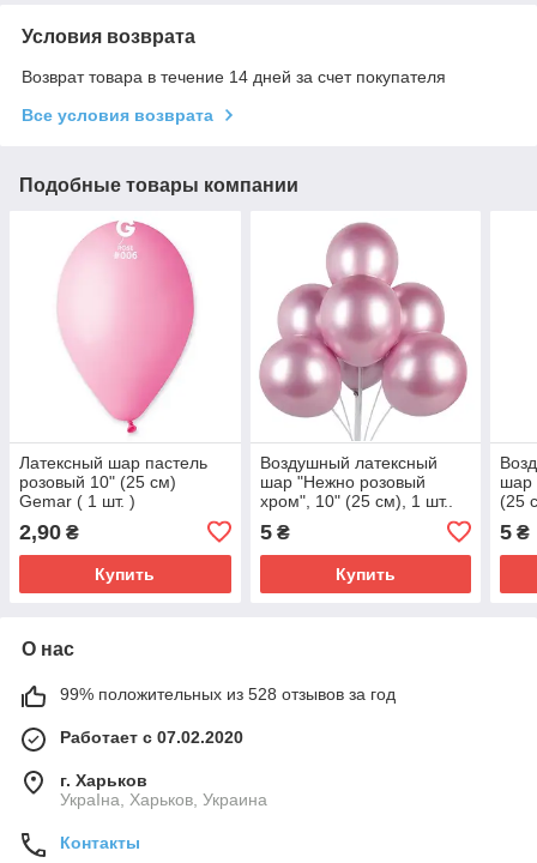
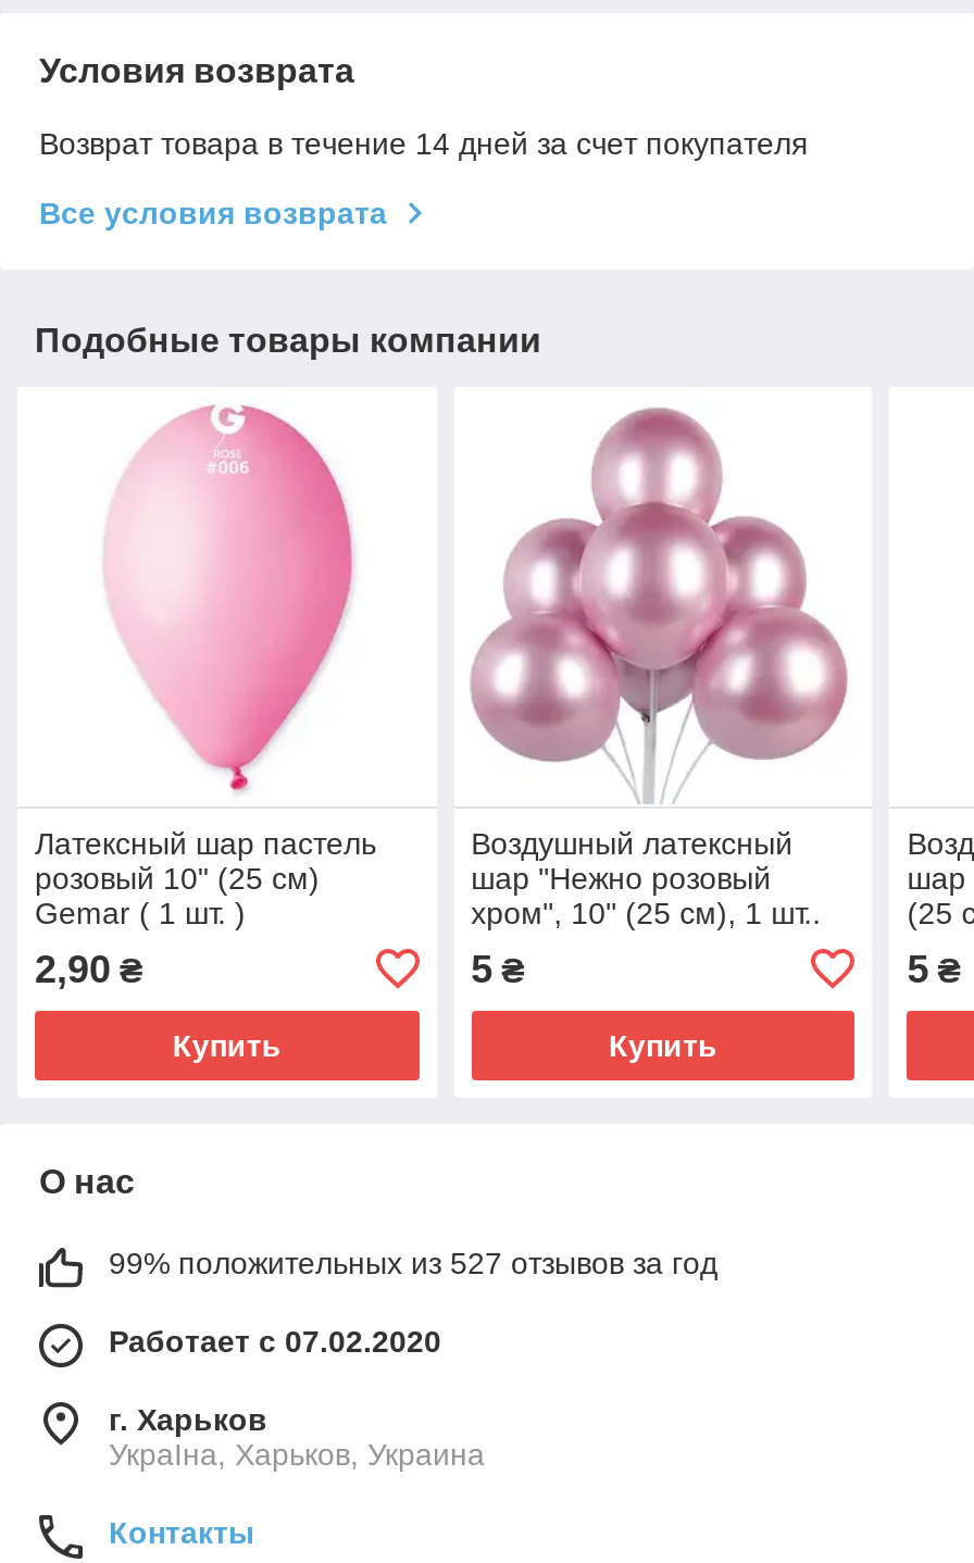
[60,684,396,703] 99% положительных из 528 отзывов за год -> [109,1245,717,1280] 99% положительных из 527 отзывов за год

